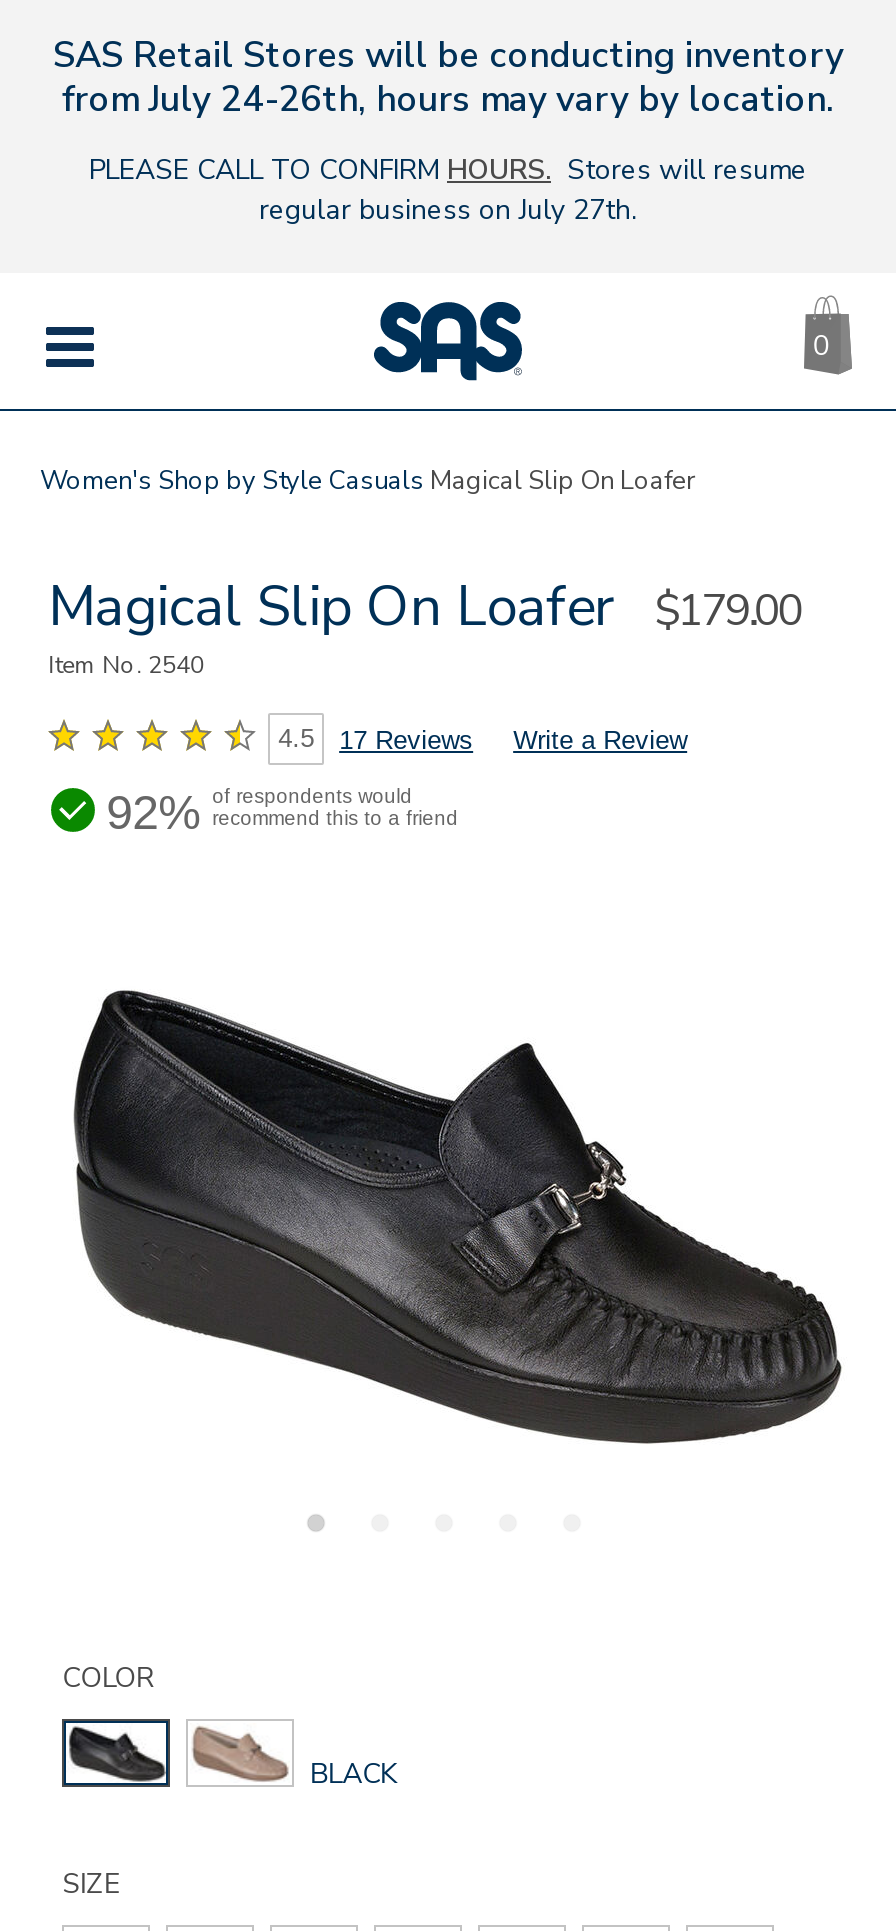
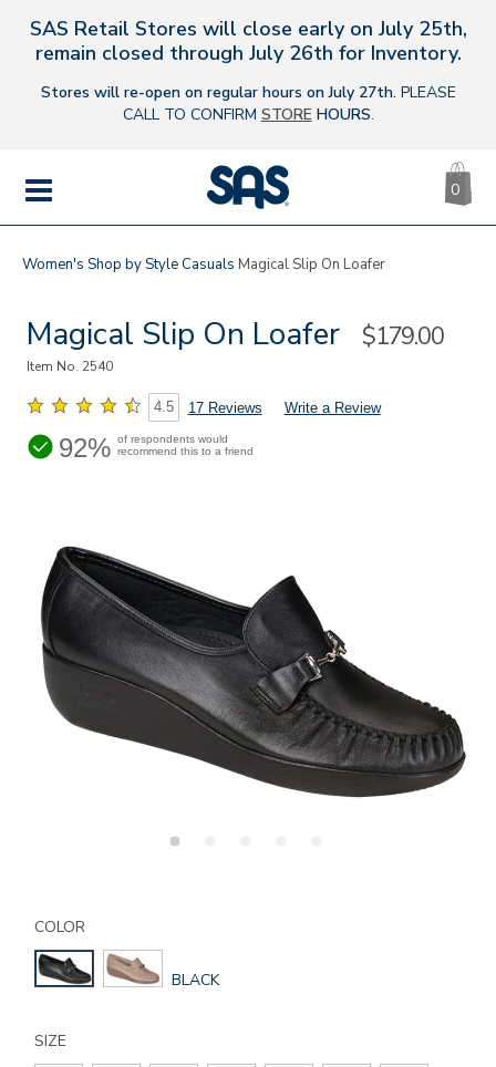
[53,31,843,123] SAS Retail Stores will be conducting inventory | from July 24-26th, hours may vary by location. -> [29,15,467,66] SAS Retail Stores will close early on July 25th, | remain closed through July 26th for Inventory.
[89,151,807,229] PLEASE CALL TO CONFIRM HOURS. Stores will resume | regular business on July 27th. -> [40,82,456,125] Stores will re-open on regular hours on July 27th. PLEASE | CALL TO CONFIRM STORE HOURS.

